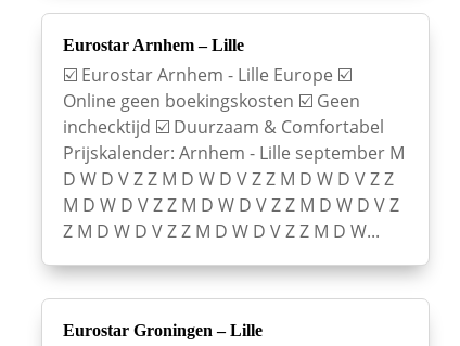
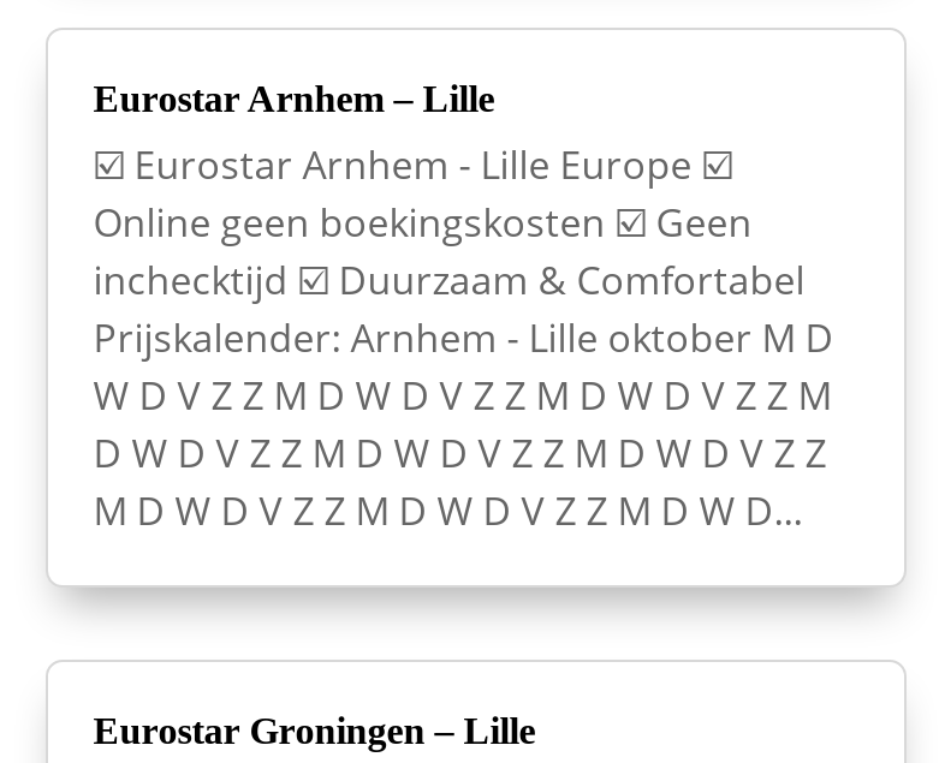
[63,141,404,165] Prijskalender: Arnhem - Lille september M -> [93,311,834,422] Prijskalender: Arnhem - Lille oktober M D | W D V Z Z M D W D V Z Z M D W D V Z Z M
moved [63,167,394,191] -> [93,427,827,479]: D W D V Z Z M D W D V Z Z M D W D V Z Z
[63,193,399,243] M D W D V Z Z M D W D V Z Z M D W D V Z | Z M D W D V Z Z M D W D V Z Z M D W... -> [93,484,803,537] M D W D V Z Z M D W D V Z Z M D W D...

